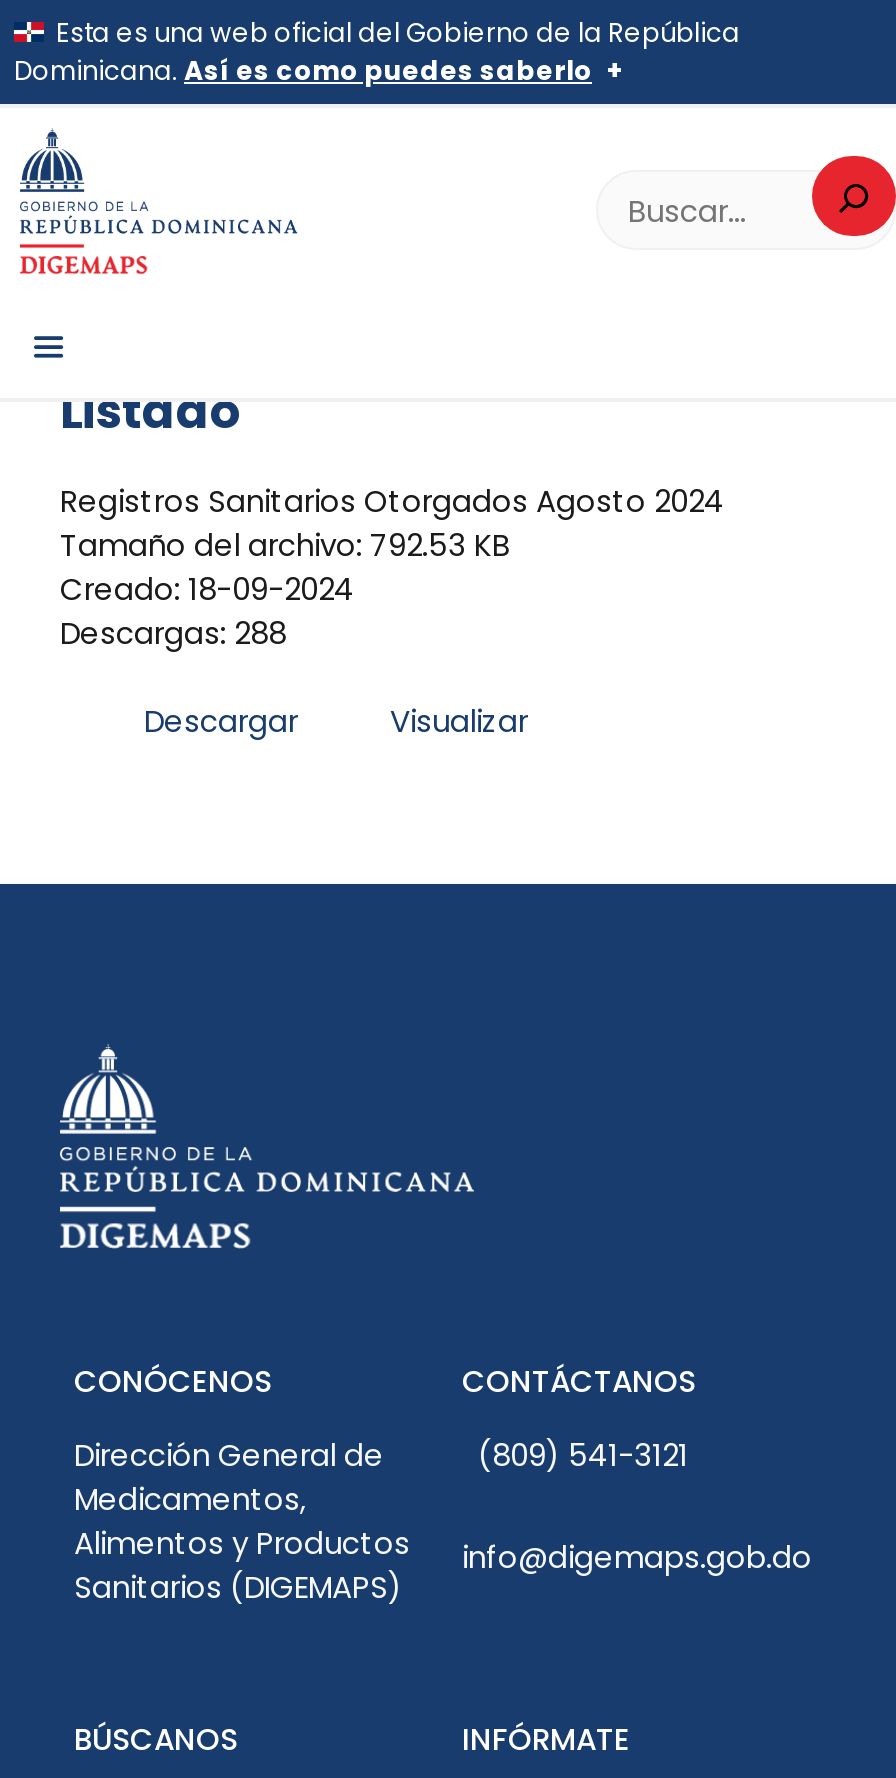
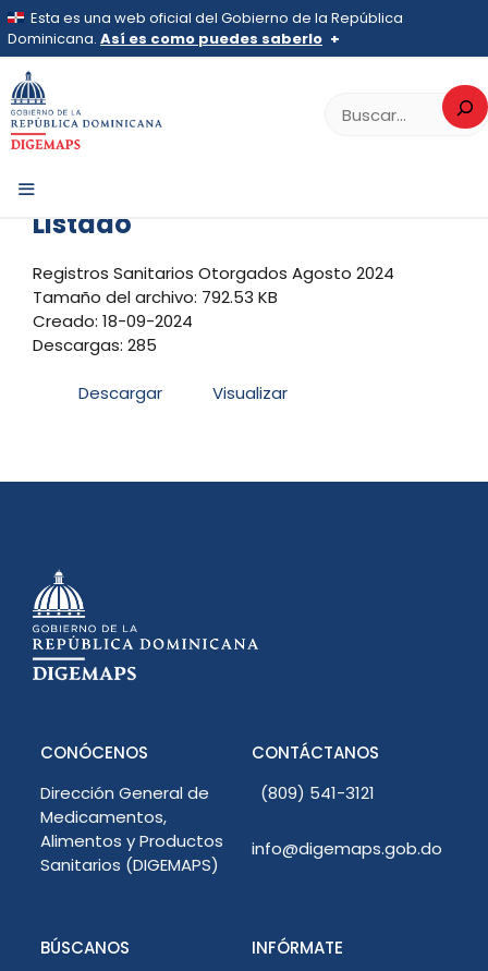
[60,612,286,654] Descargas: 288 -> [33,333,157,356] Descargas: 285

